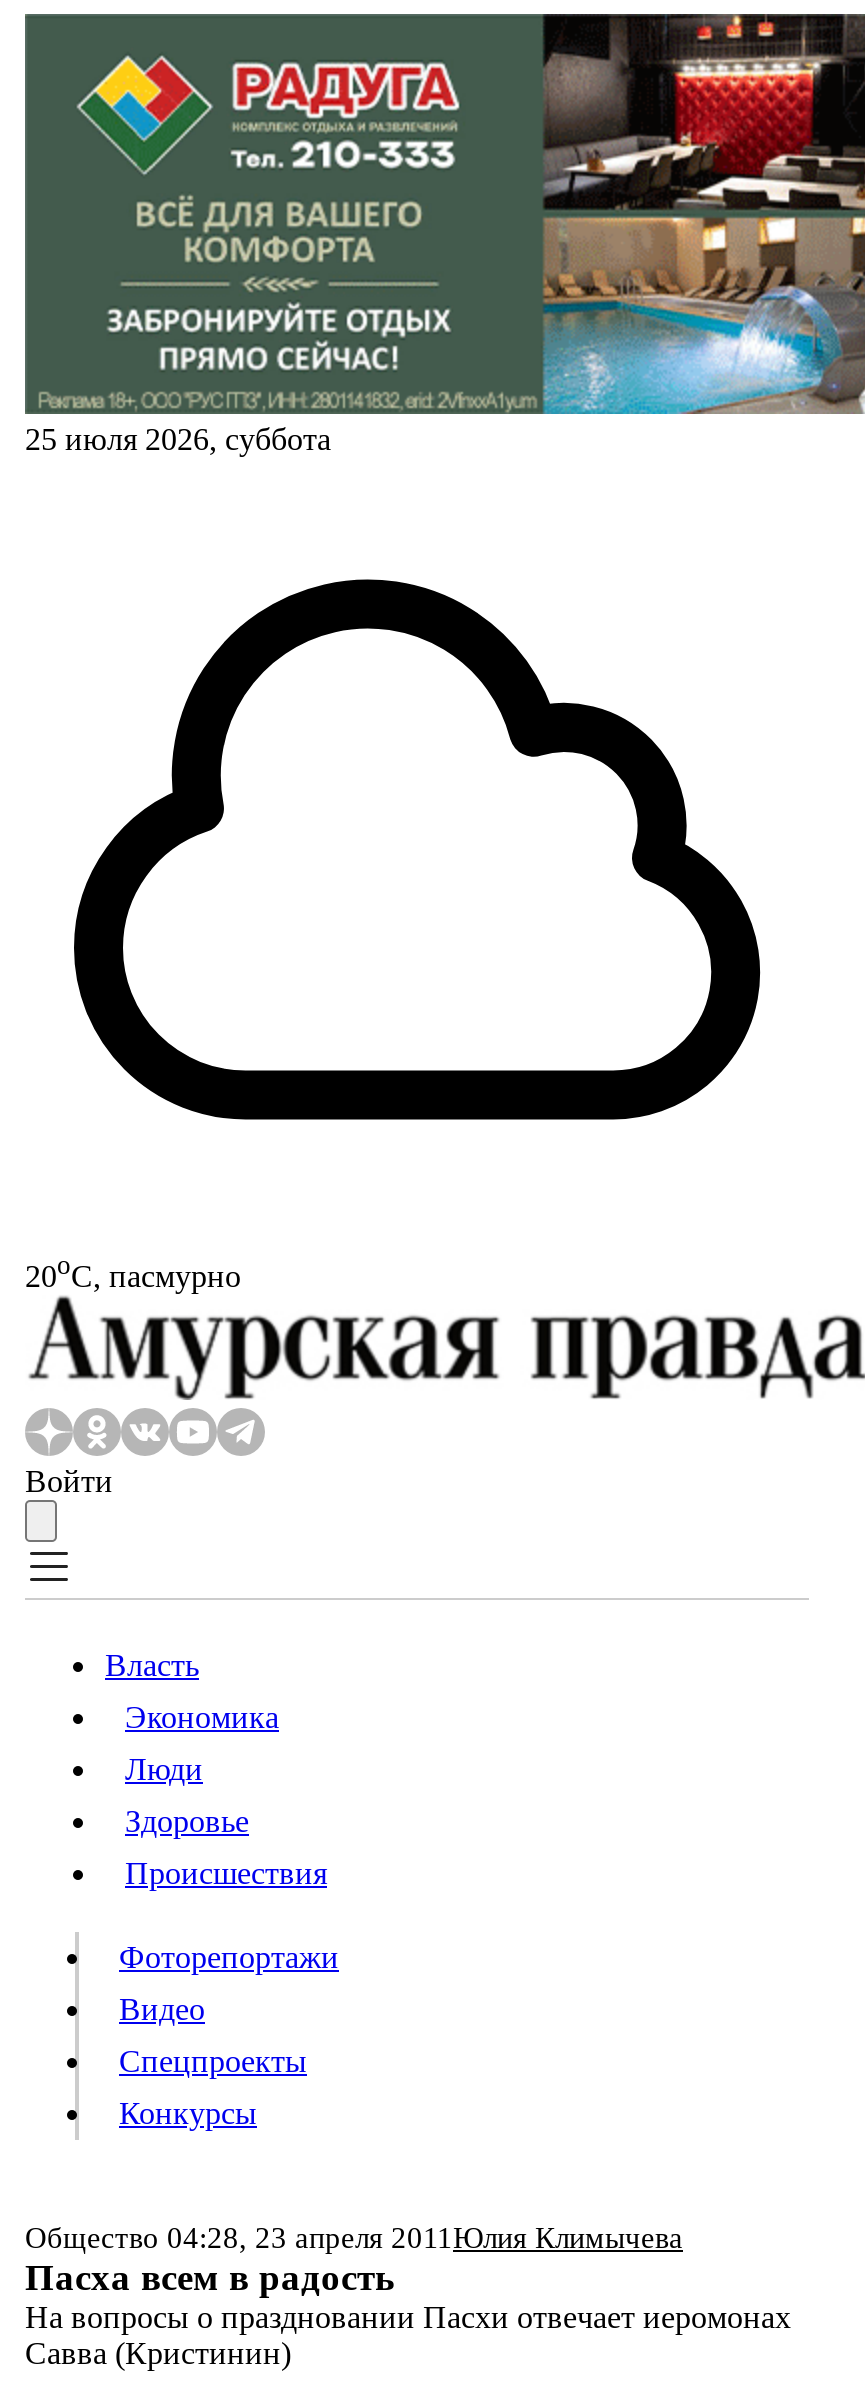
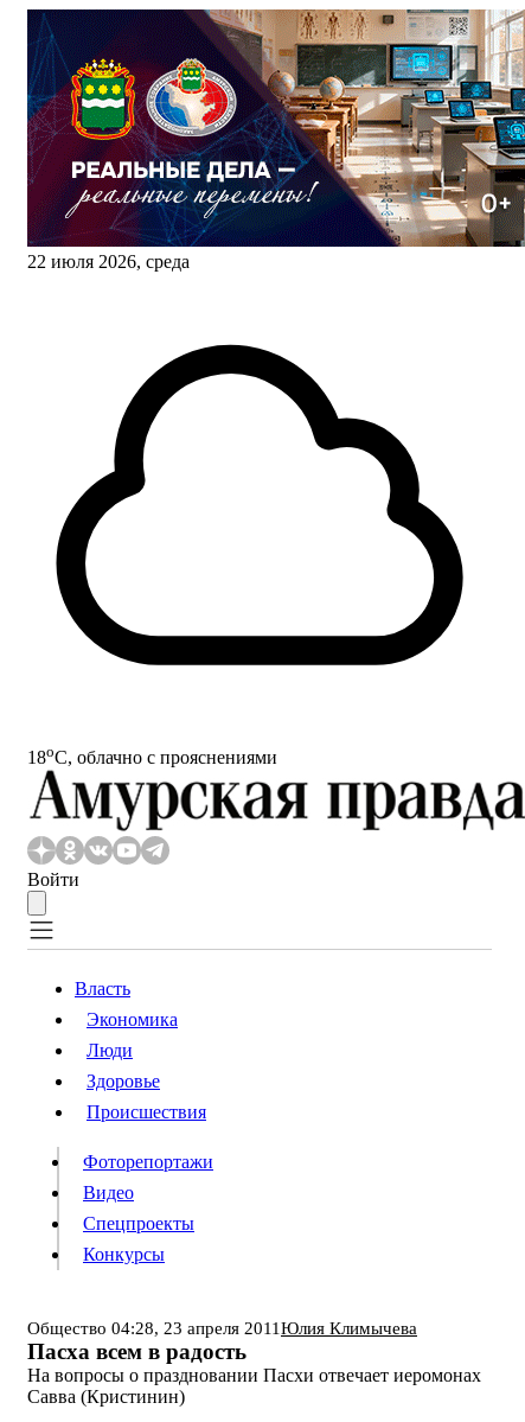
[25,12,859,456] [image] | 25 июля 2026, суббота -> [27,8,521,272] [image] | 22 июля 2026, среда
[25,1250,241,1293] 20oС, пасмурно -> [27,742,277,768] 18oС, облачно с прояснениями

